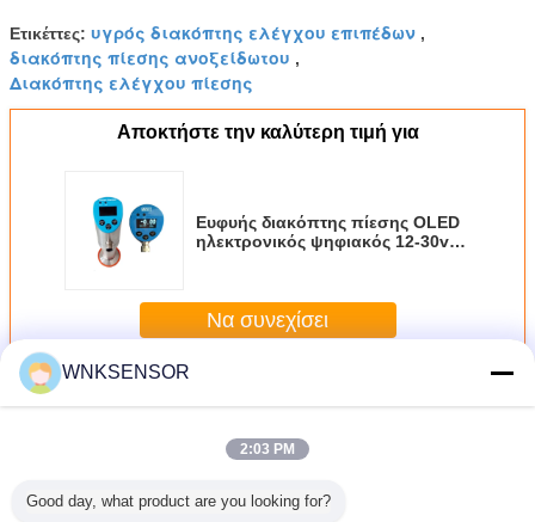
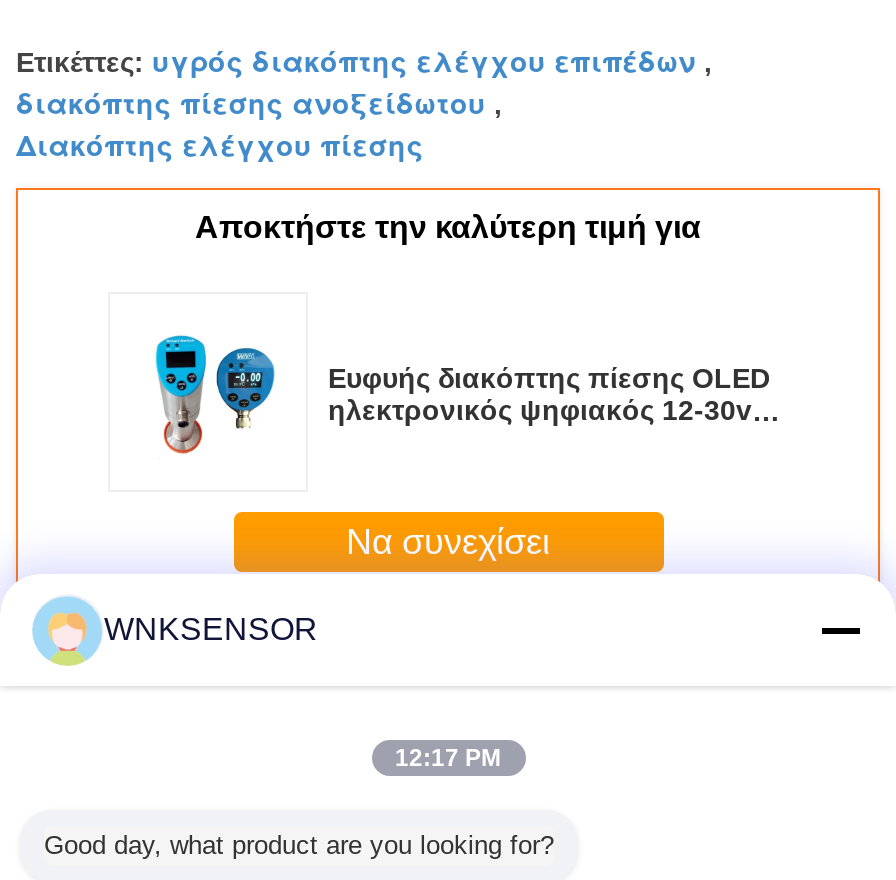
[240,441,295,457] 2:03 PM -> [395,744,501,772] 12:17 PM

